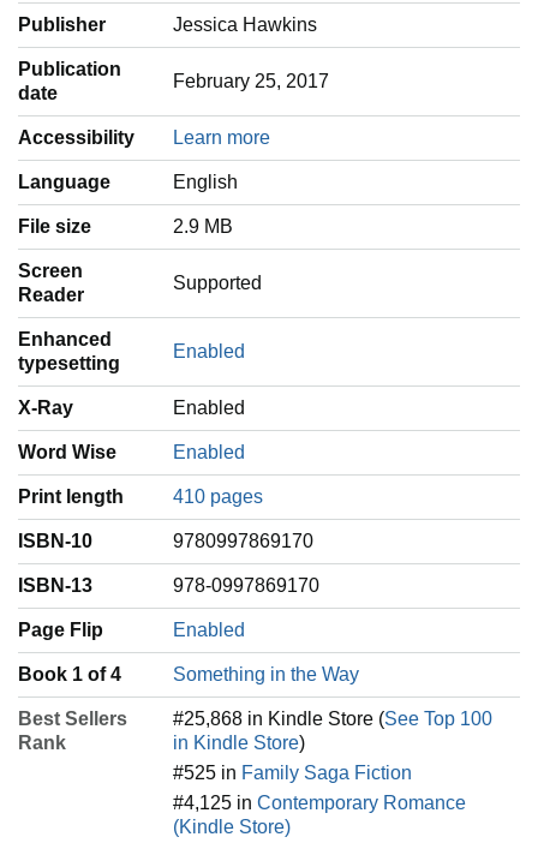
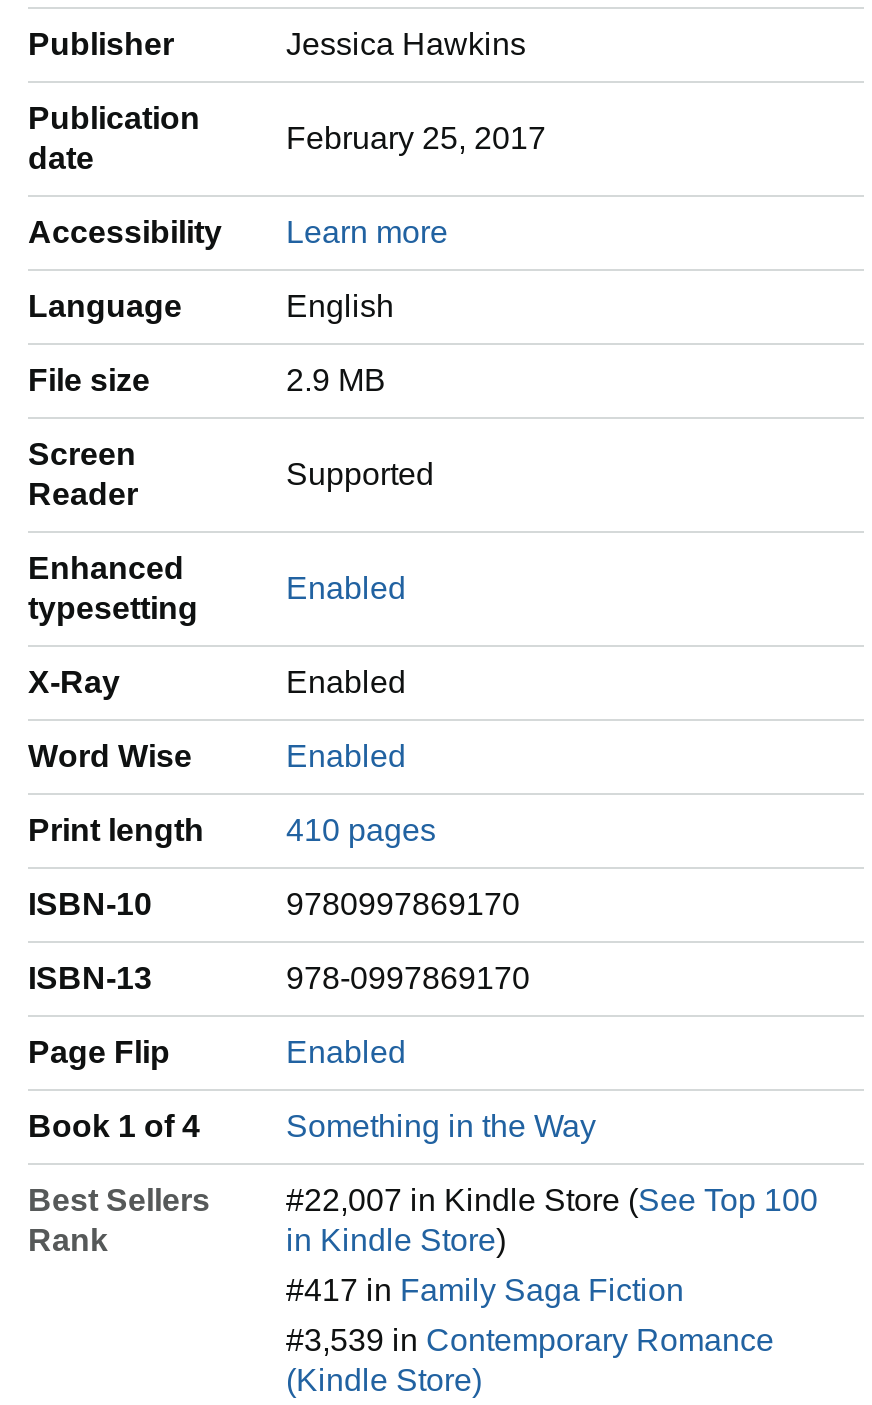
[173,709,492,729] #25,868 in Kindle Store (See Top 100 -> [286,1182,818,1216] #22,007 in Kindle Store (See Top 100
[173,763,412,783] #525 in Family Saga Fiction -> [286,1272,684,1306] #417 in Family Saga Fiction
[173,793,466,813] #4,125 in Contemporary Romance -> [286,1322,774,1356] #3,539 in Contemporary Romance

